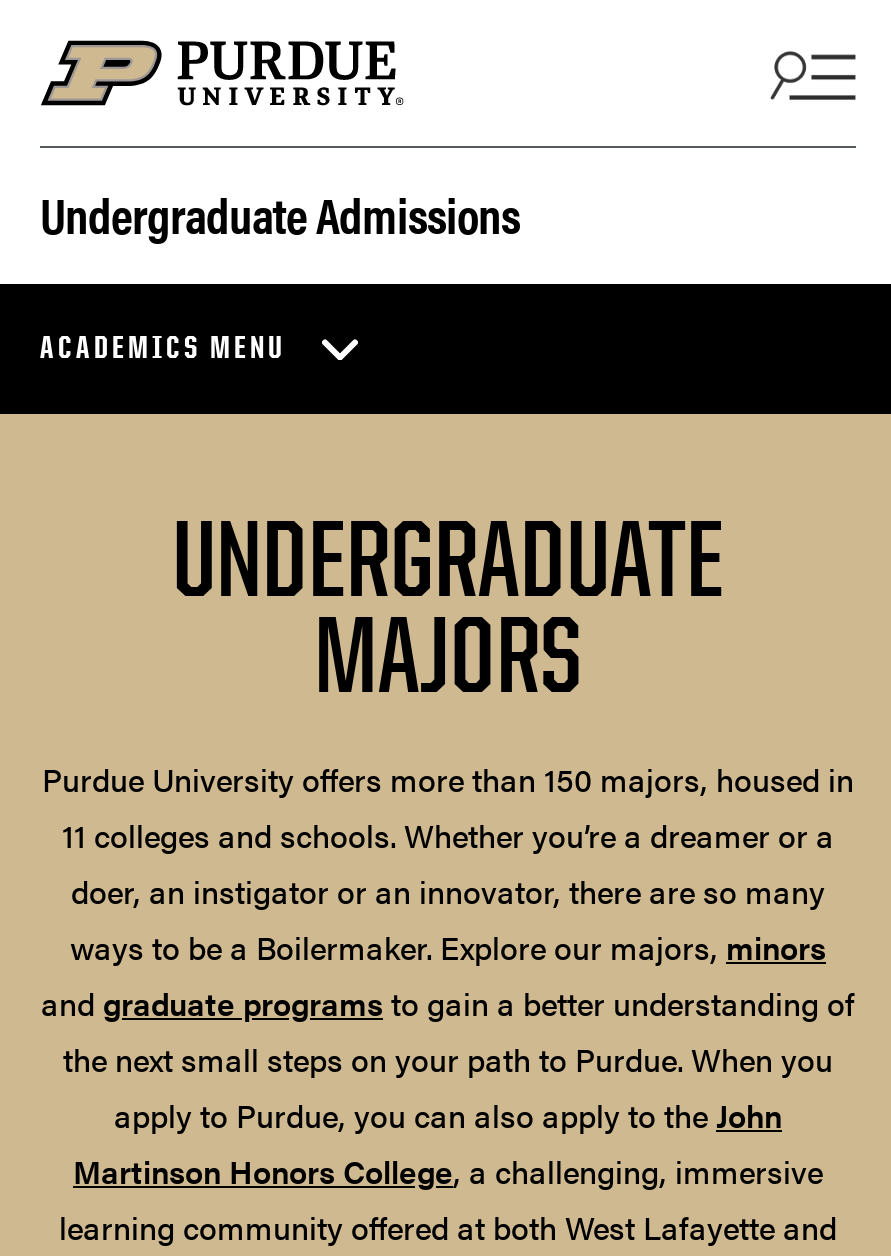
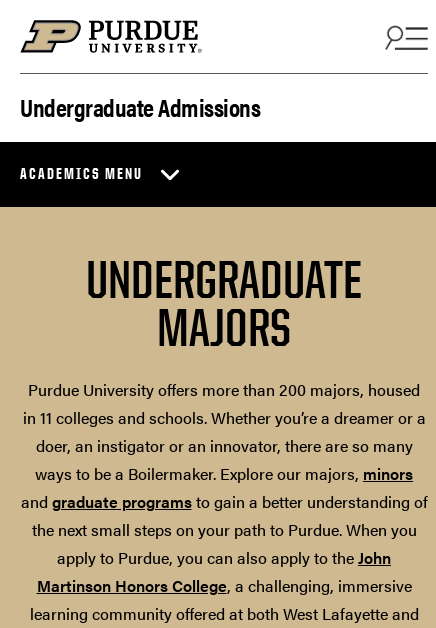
[42,756,854,858] Purdue University offers more than 150 majors, housed in | 11 colleges and schools. Whether you’re a dreamer or a -> [22,378,425,429] Purdue University offers more than 200 majors, housed | in 11 colleges and schools. Whether you’re a dreamer or a

